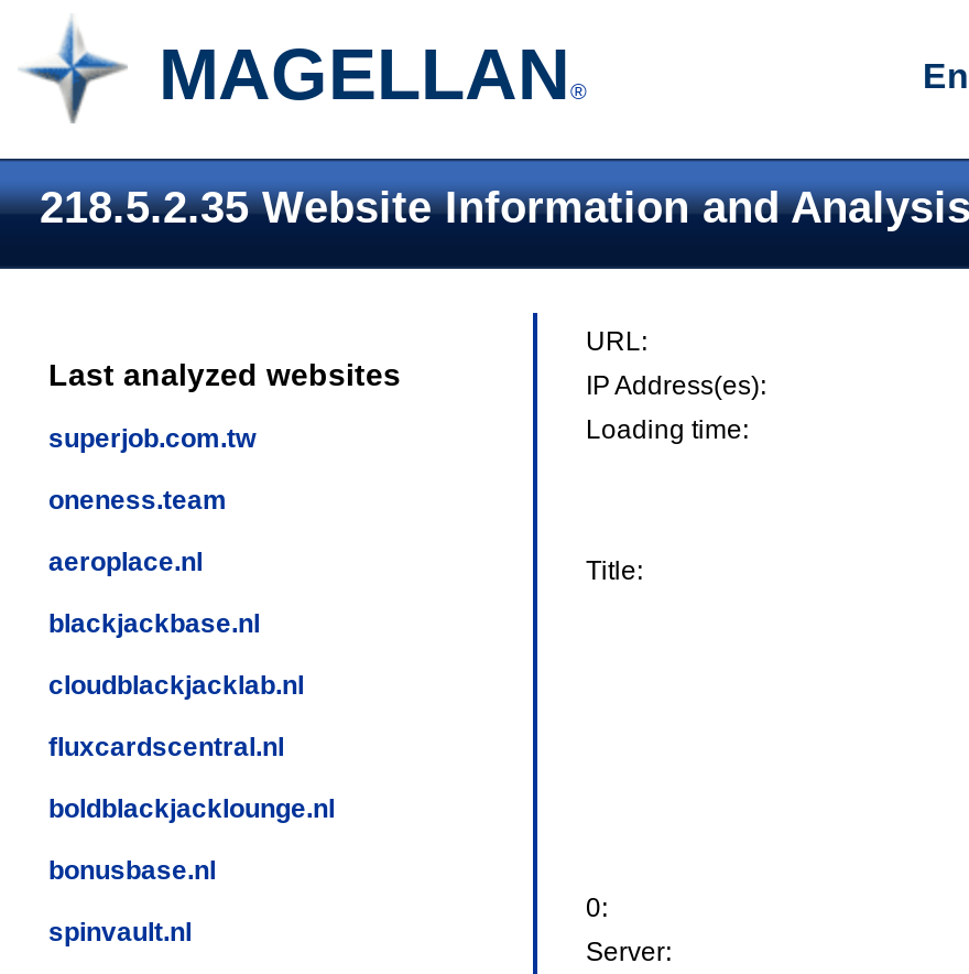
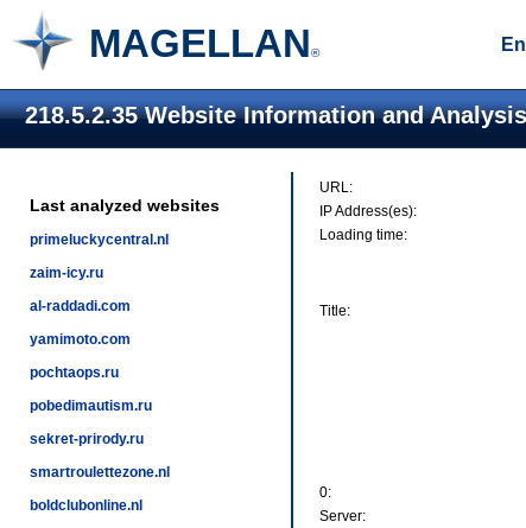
[48,423,255,454] superjob.com.tw -> [30,231,169,248] primeluckycentral.nl
[48,485,227,516] oneness.team -> [30,265,103,281] zaim-icy.ru
[48,546,203,577] aeroplace.nl -> [30,298,131,314] al-raddadi.com
[48,608,260,639] blackjackbase.nl -> [30,331,131,348] yamimoto.com
[48,670,304,701] cloudblackjacklab.nl -> [30,364,119,381] pochtaops.ru
[48,732,284,762] fluxcardscentral.nl -> [30,397,152,414] pobedimautism.ru
[48,793,335,824] boldblackjacklounge.nl -> [30,431,144,447] sekret-prirody.ru
[48,855,216,886] bonusbase.nl -> [30,464,170,481] smartroulettezone.nl
[48,917,192,948] spinvault.nl -> [30,497,142,514] boldclubonline.nl

